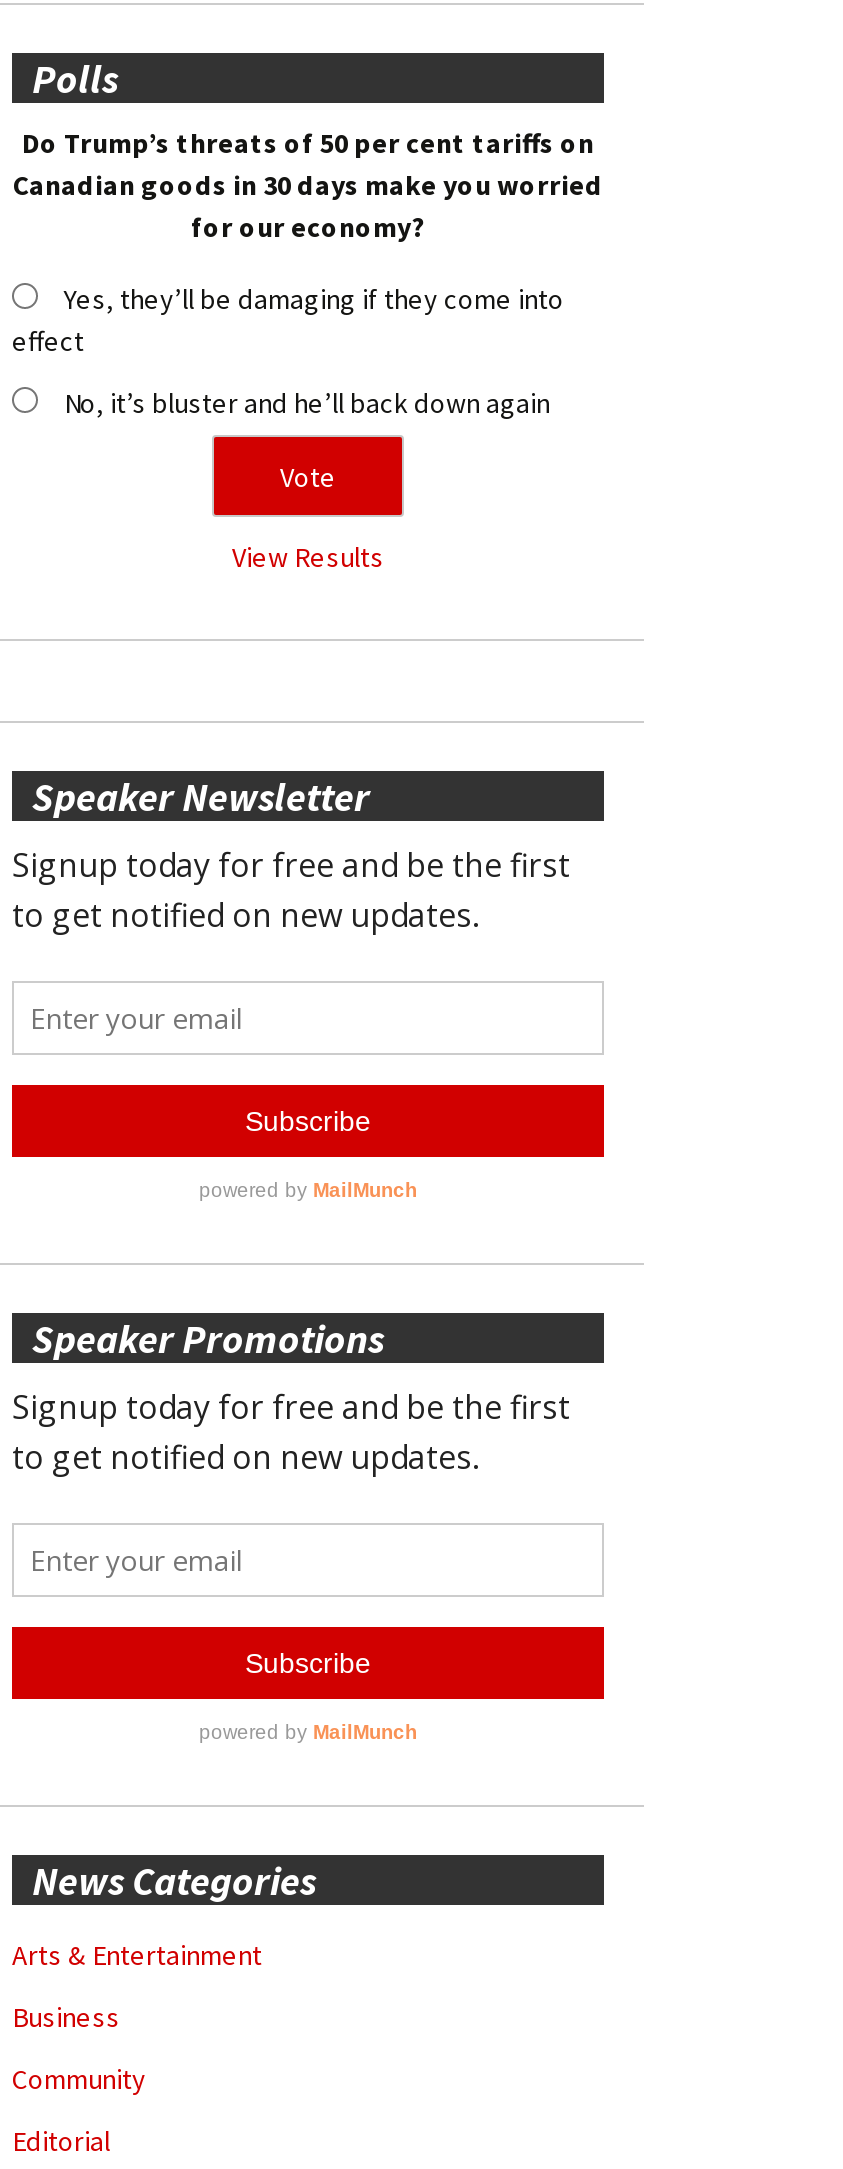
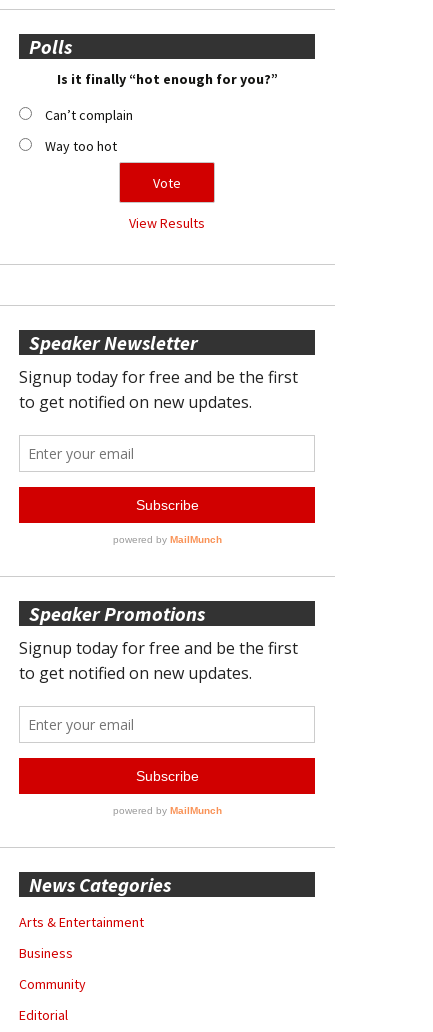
[13,126,603,246] Do Trump’s threats of 50 per cent tariffs on | Canadian goods in 30 days make you worried | for our economy? -> [56,70,277,88] Is it finally “hot enough for you?”
[12,282,564,360] Yes, they’ll be damaging if they come into | effect -> [45,106,133,124] Can’t complain
[64,386,550,422] No, it’s bluster and he’ll back down again -> [45,137,117,155] Way too hot

